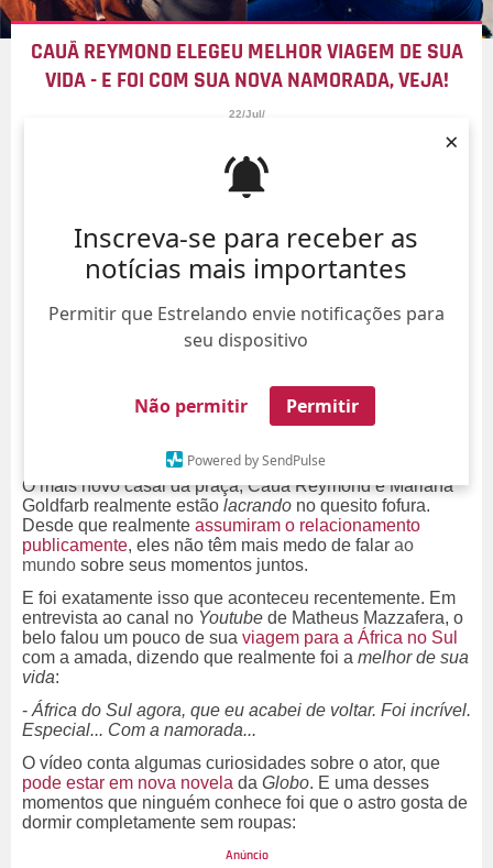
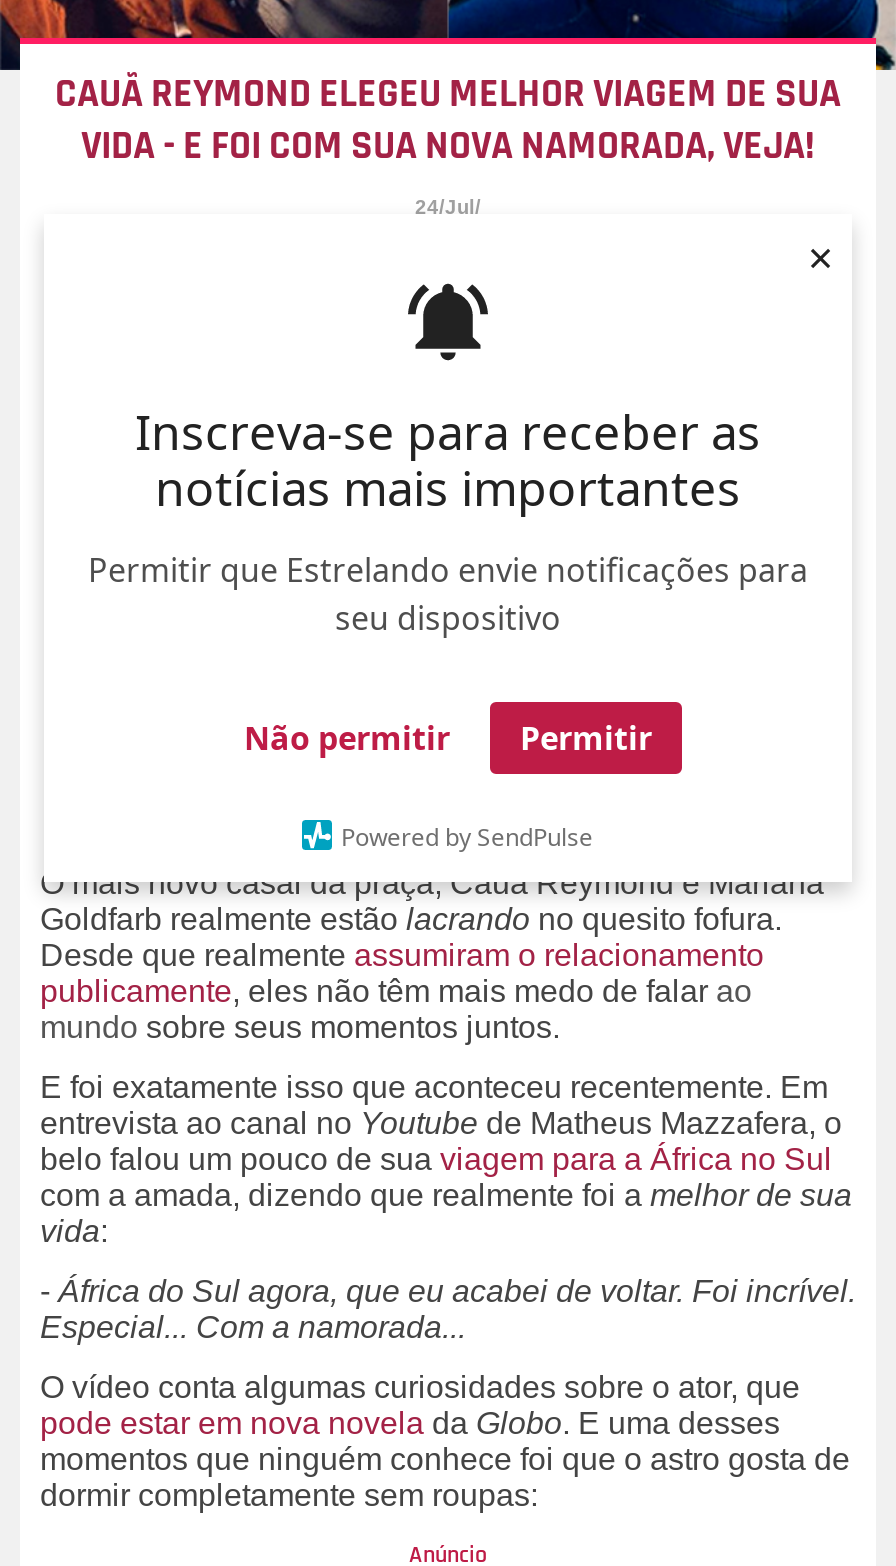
[228,108,265,120] 22/Jul/ -> [415,196,481,218] 24/Jul/

